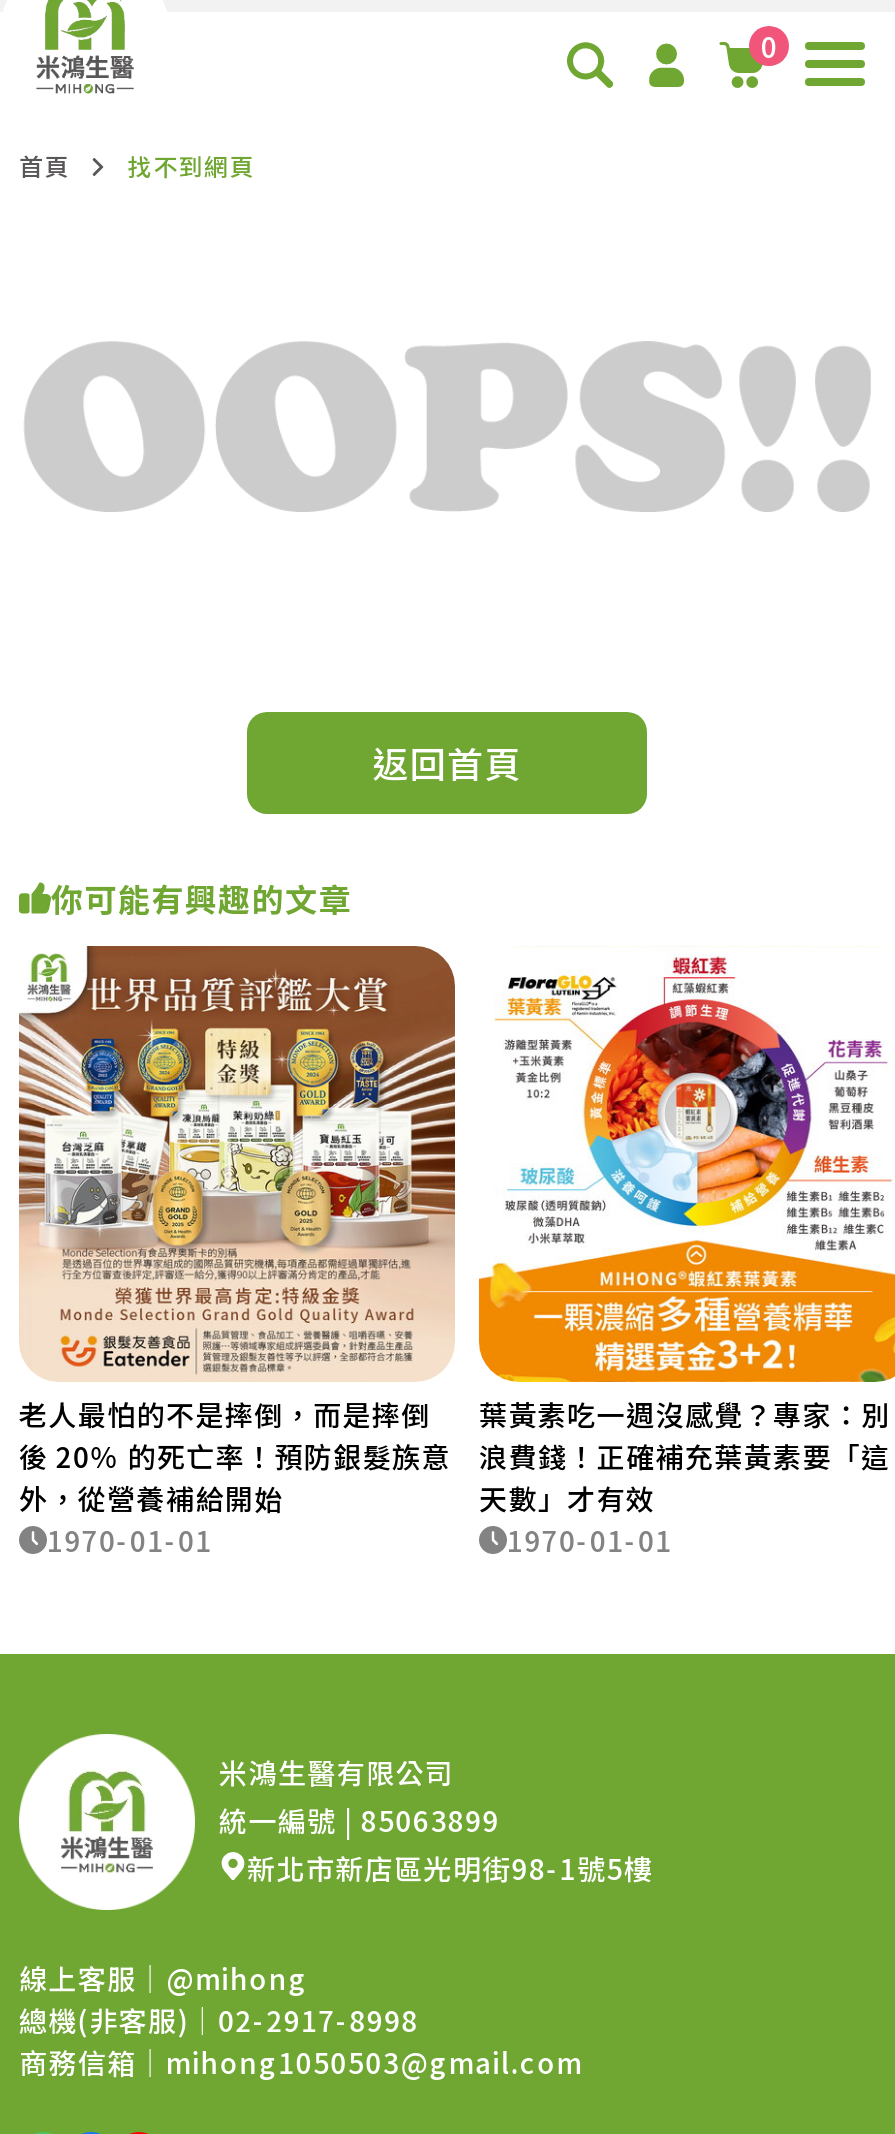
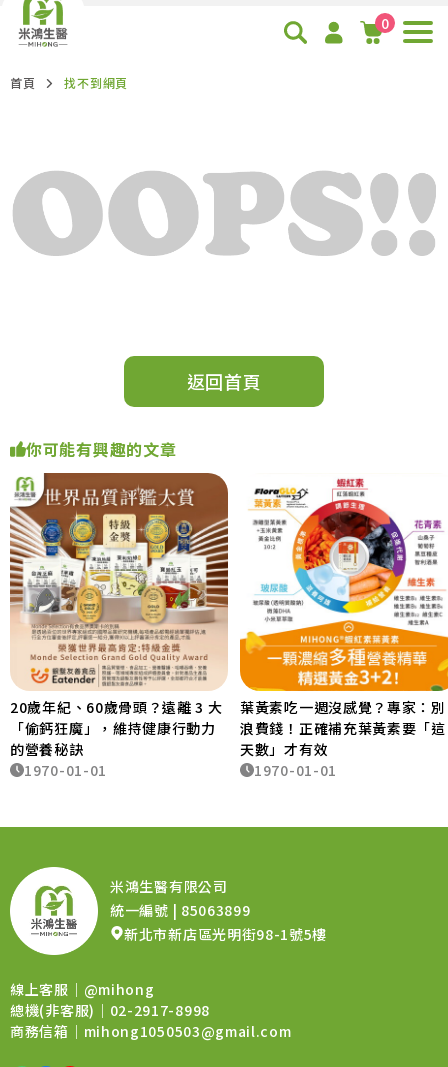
[19,1393,451,1517] 老人最怕的不是摔倒，而是摔倒 | 後 20% 的死亡率！預防銀髮族意 | 外，從營養補給開始 -> [10,697,223,759] 20歲年紀、60歲骨頭？遠離 3 大 | 「偷鈣狂魔」，維持健康行動力 | 的營養秘訣

